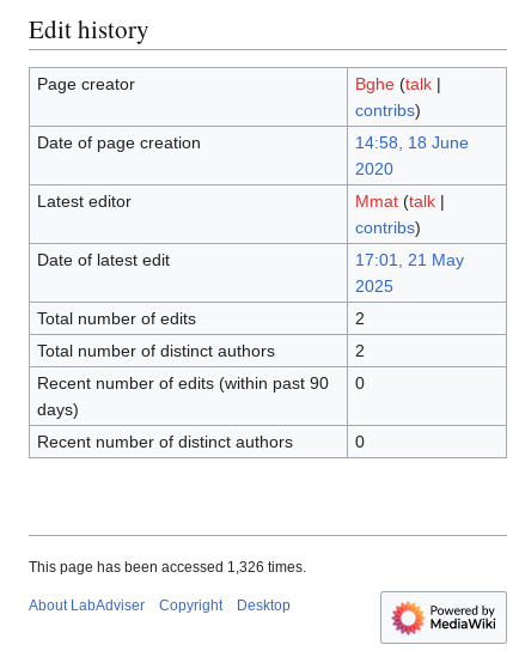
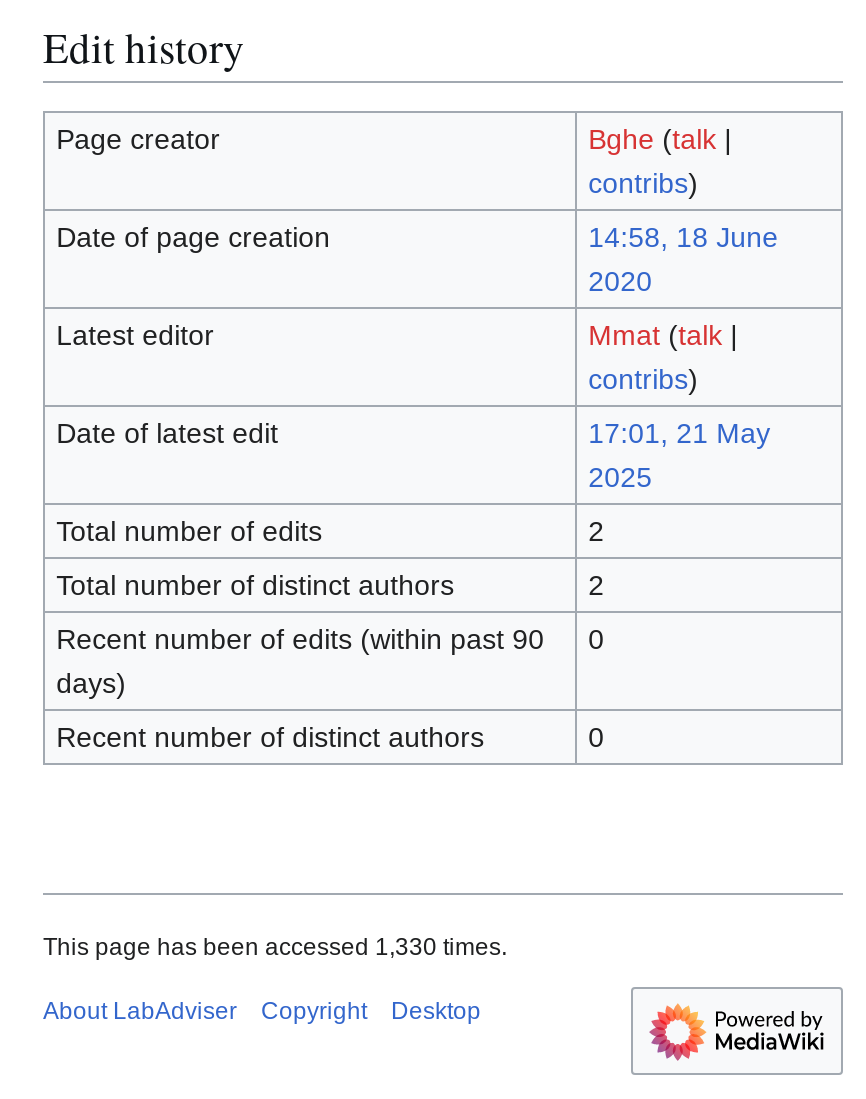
[29,559,306,576] This page has been accessed 1,326 times. -> [43,934,507,962] This page has been accessed 1,330 times.

